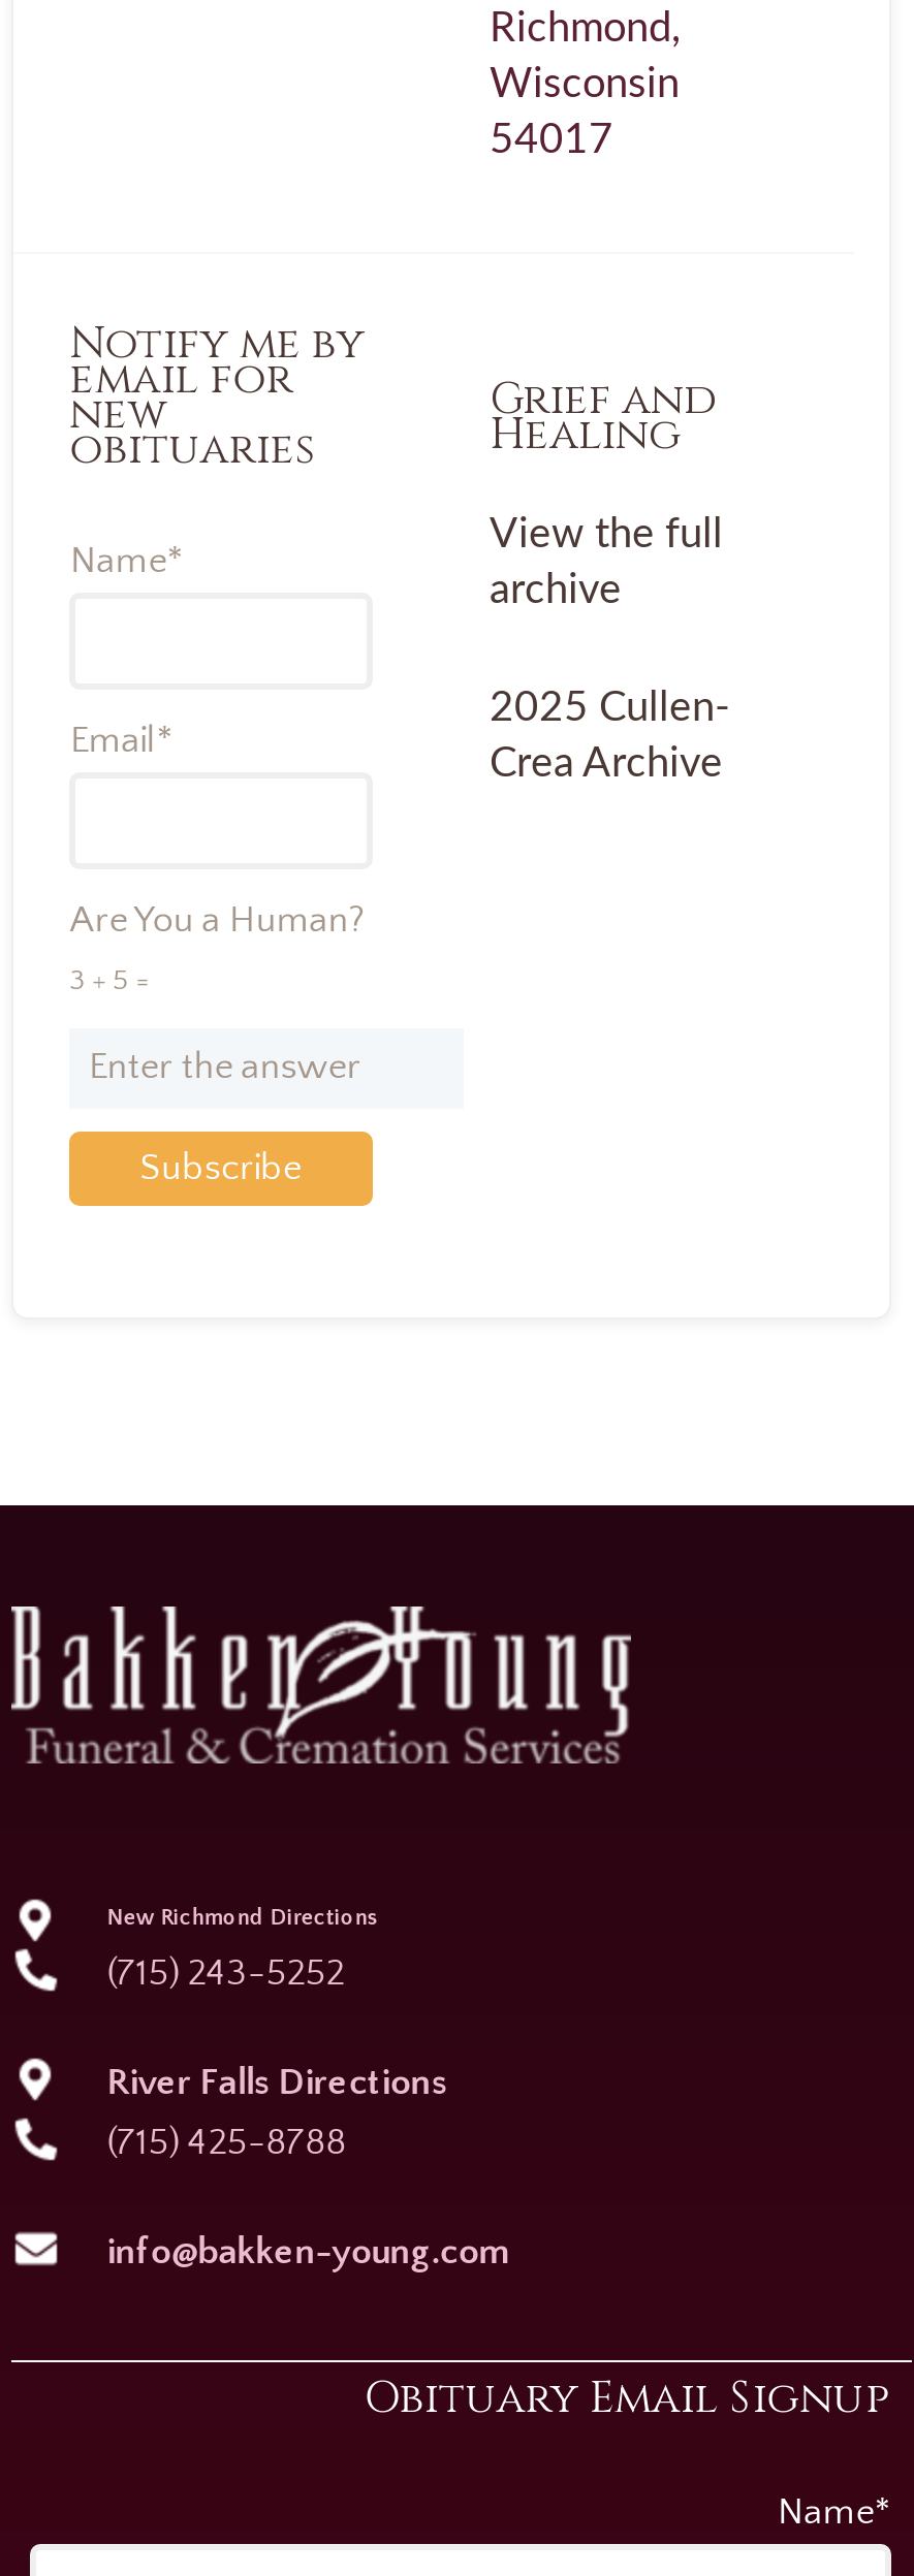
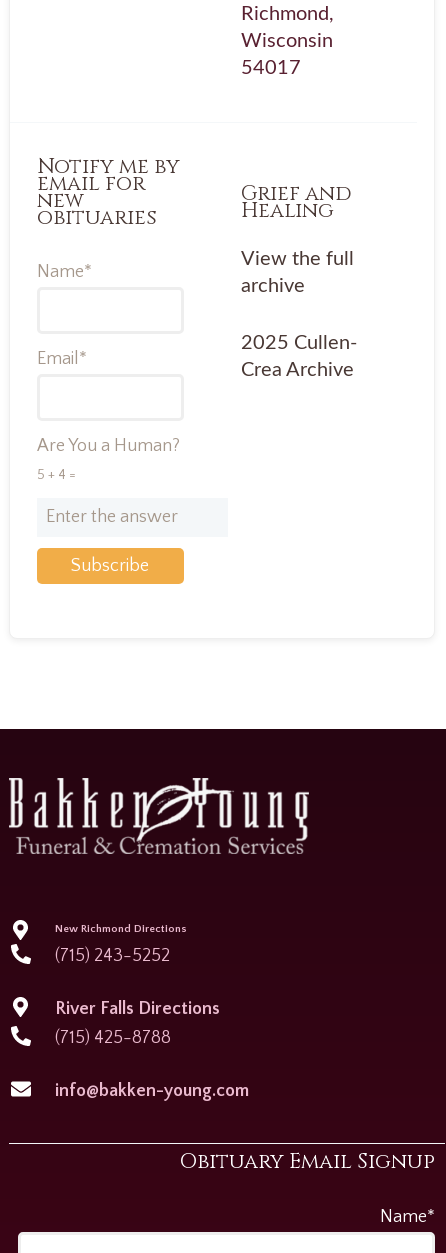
[70,964,150,997] 3 + 5 = -> [37,467,76,483] 5 + 4 =

